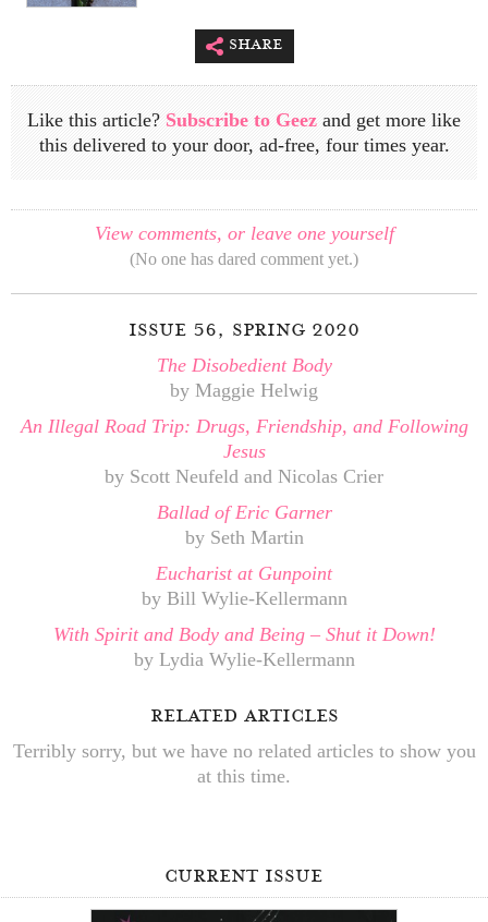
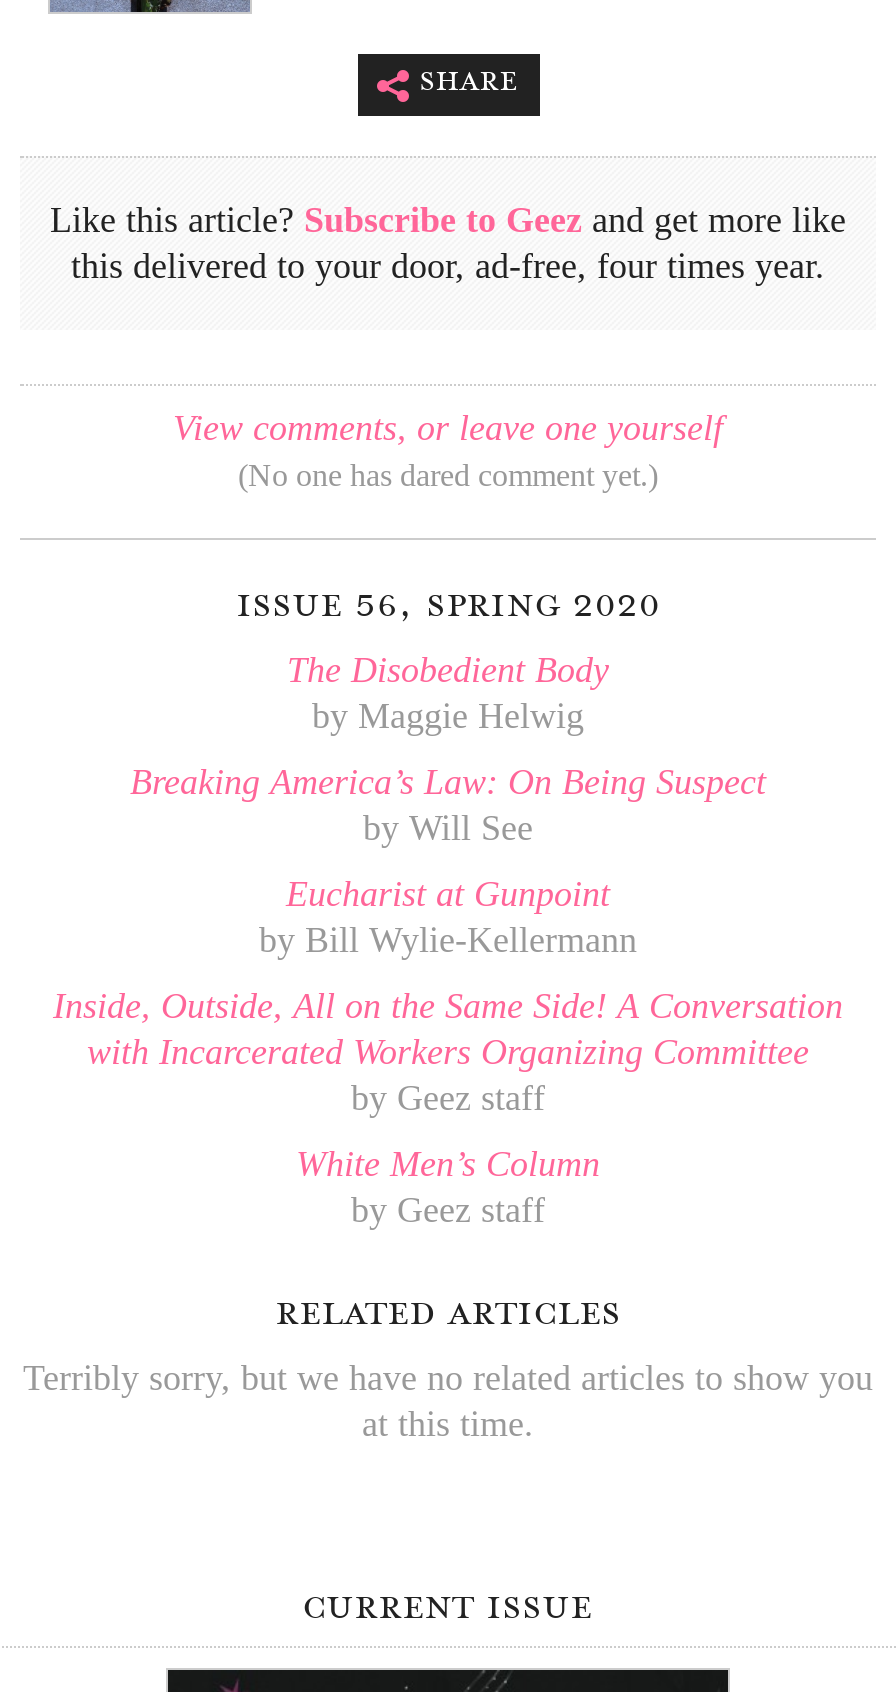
[20,415,468,548] An Illegal Road Trip: Drugs, Friendship, and Following | Jesus | by Scott Neufeld and Nicolas Crier | Ballad of Eric Garner | by Seth Martin -> [130,762,766,848] Breaking America’s Law: On Being Suspect | by Will See
moved [141,562,347,609] -> [259,874,637,960]: Eucharist at Gunpoint | by Bill Wylie-Kellermann
[53,623,435,670] With Spirit and Body and Being – Shut it Down! | by Lydia Wylie-Kellermann -> [53,986,843,1230] Inside, Outside, All on the Same Side! A Conversation | with Incarcerated Workers Organizing Committee | by Geez staff | White Men’s Column | by Geez staff

